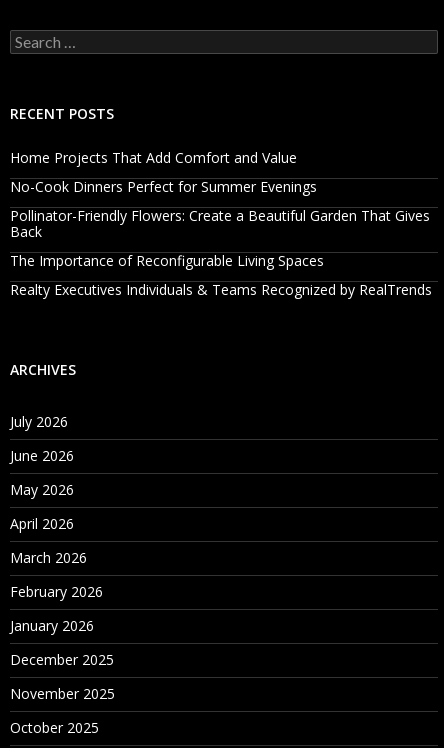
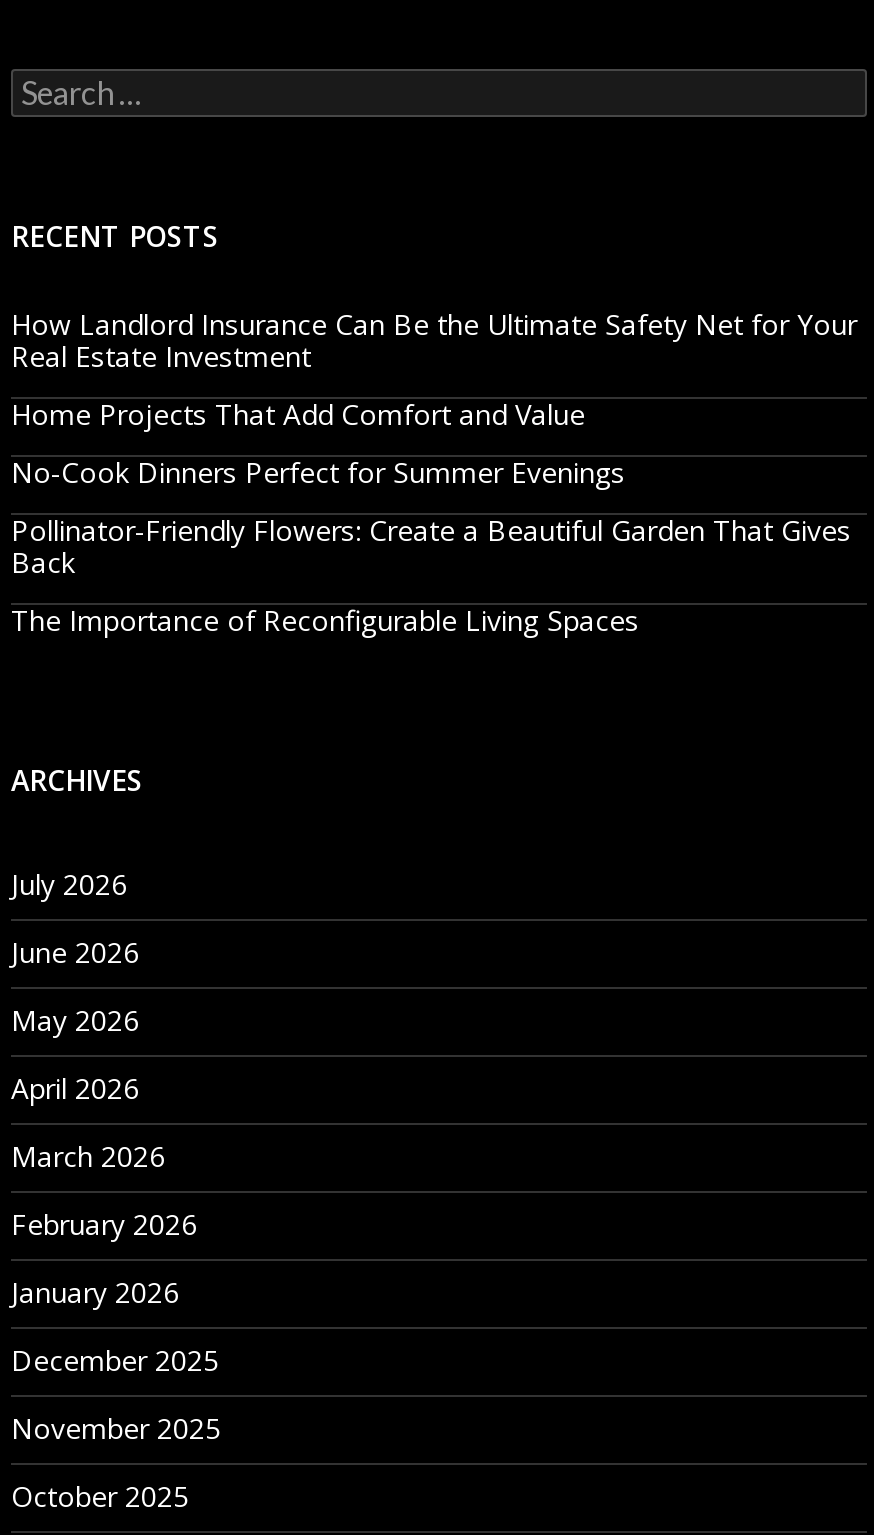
none -> [11,306,857,376] How Landlord Insurance Can Be the Ultimate Safety Net for Your | Real Estate Investment
moved [10,148,430,270] -> [11,396,851,640]: Home Projects That Add Comfort and Value | No-Cook Dinners Perfect for Summer Evenings | Pollinator-Friendly Flowers: Create a Beautiful Garden That Gives | Back | The Importance of Reconfigurable Living Spaces
[10,280,432,299] Realty Executives Individuals & Teams Recognized by RealTrends -> none

